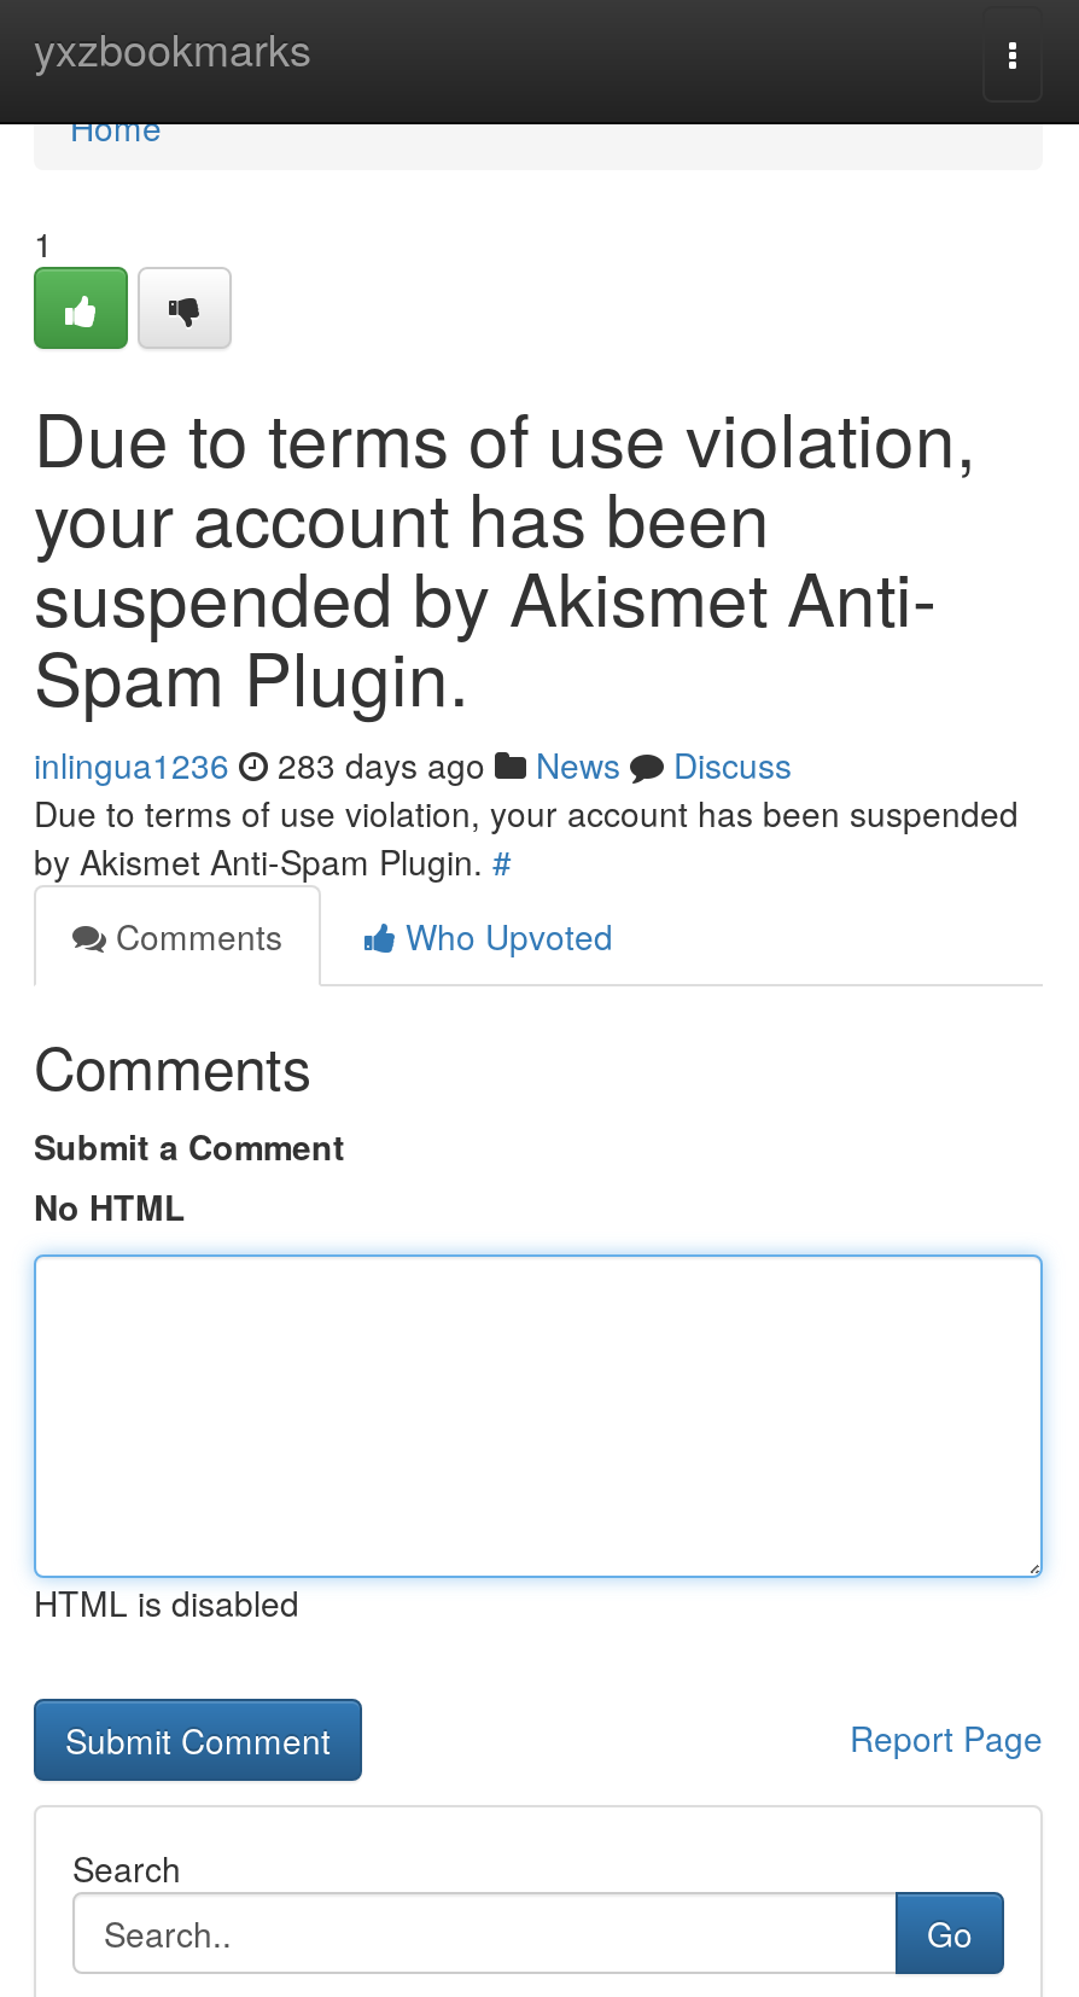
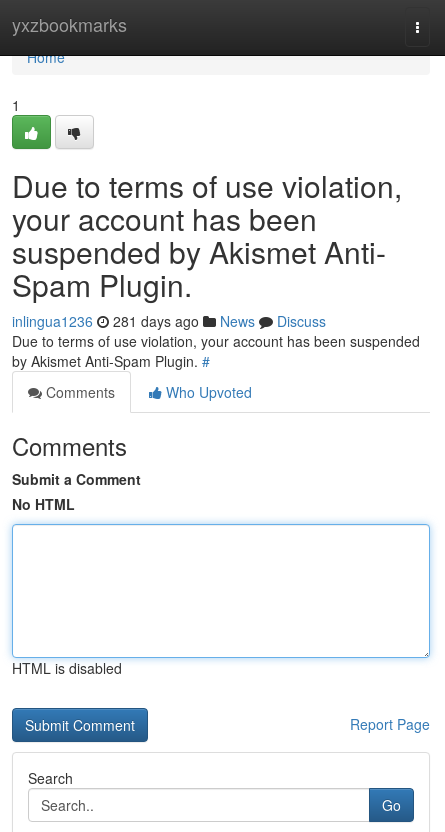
[34,740,792,788] inlingua1236 283 days ago News Discuss -> [12,311,326,331] inlingua1236 281 days ago News Discuss

